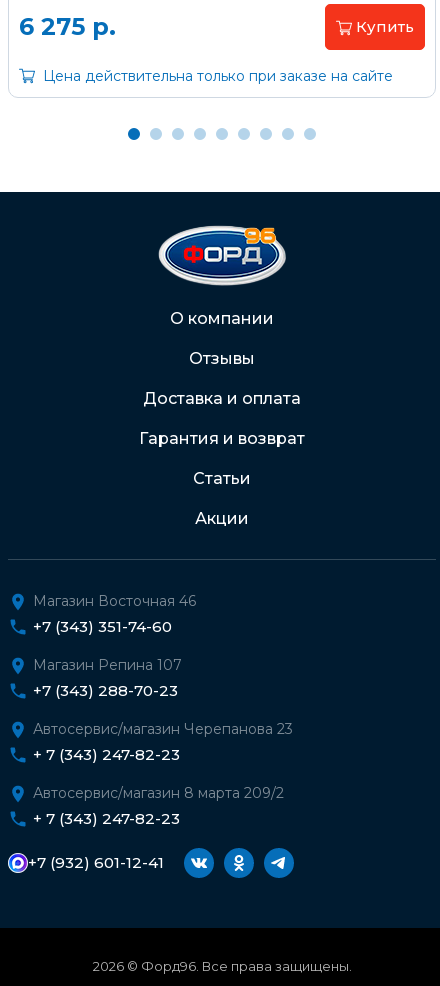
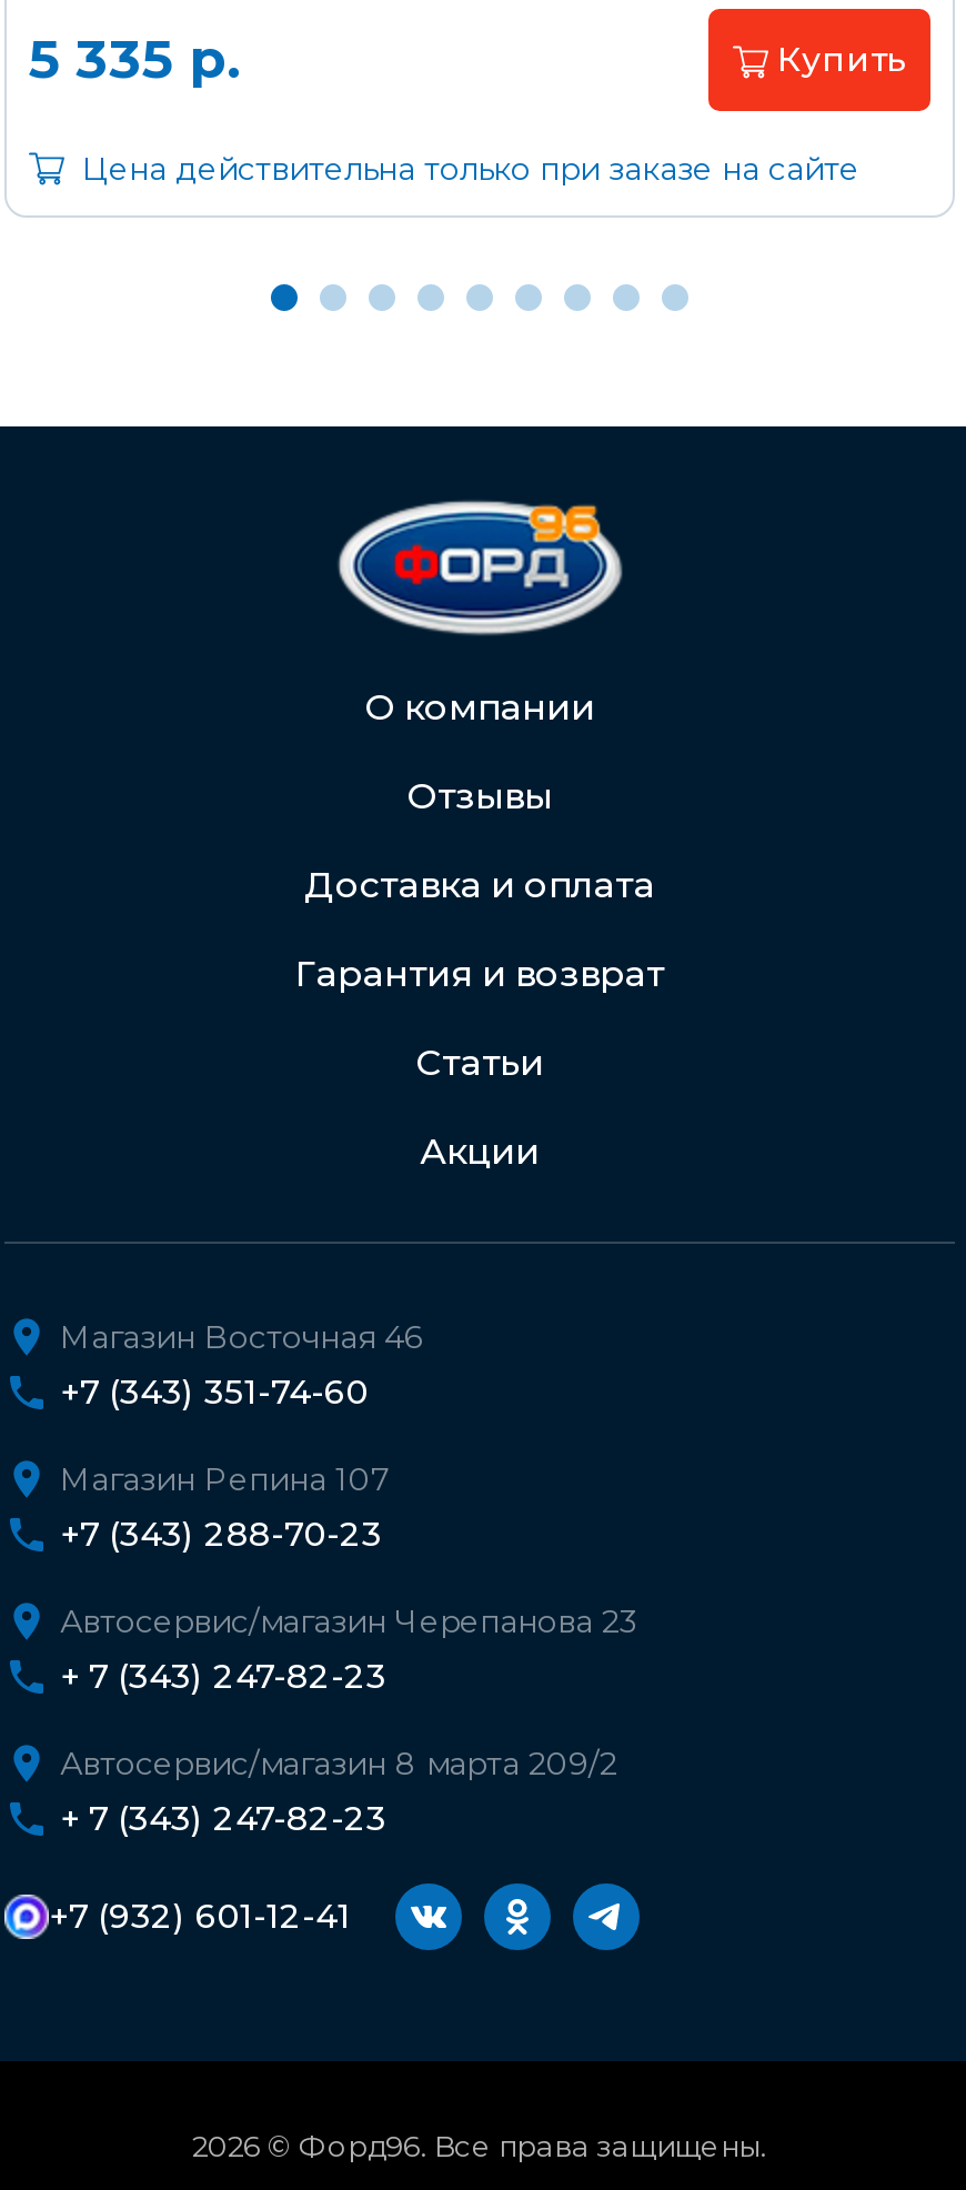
[19,12,116,41] 6 275 р. -> [29,27,242,92] 5 335 р.

